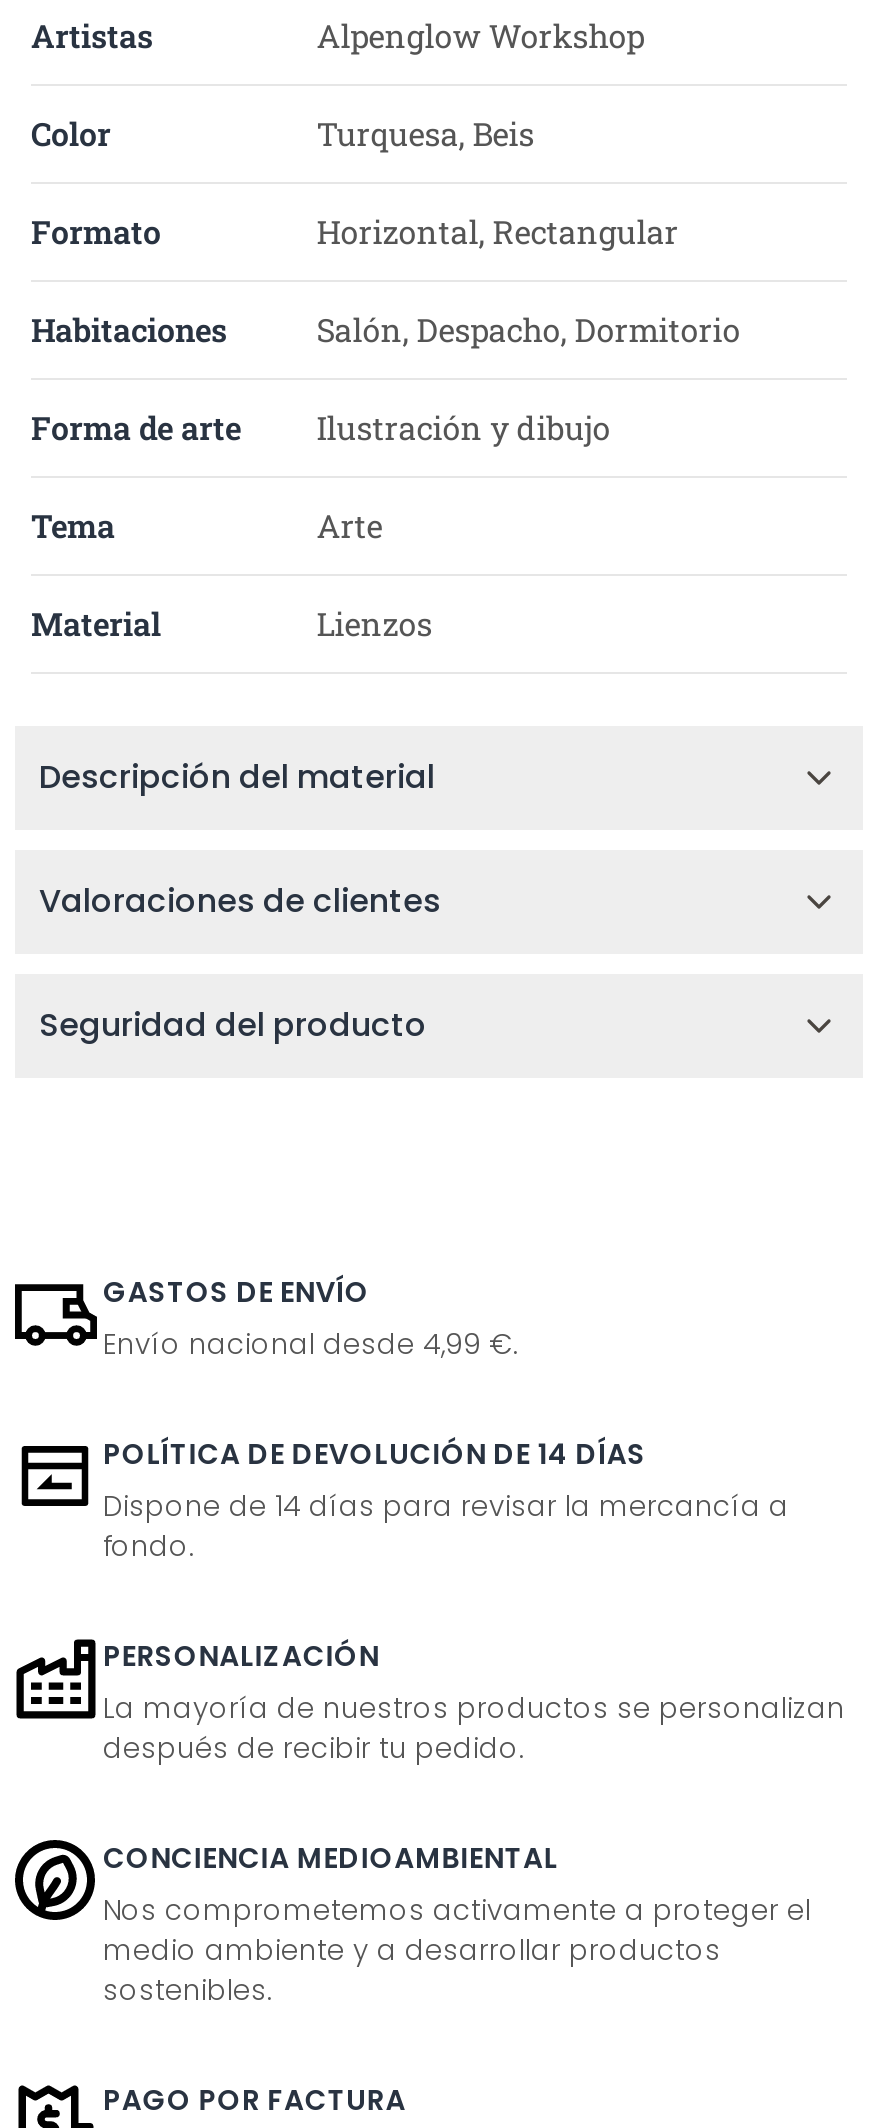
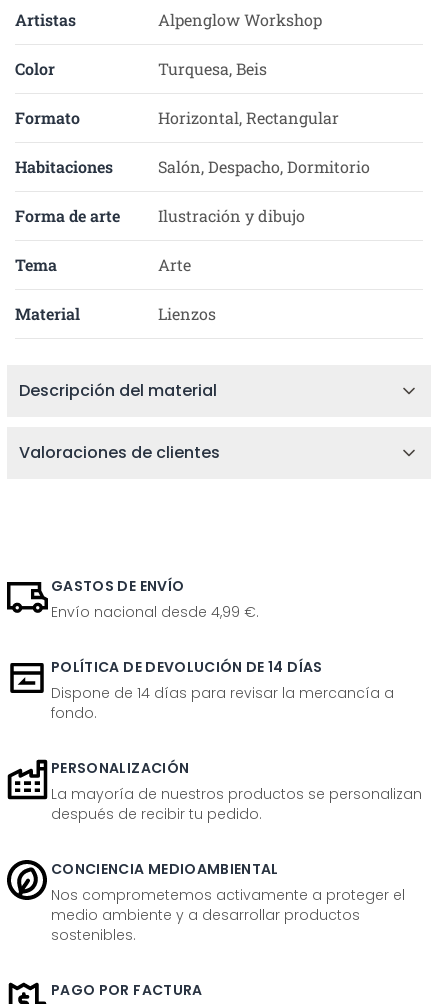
[39,1002,427,1048] Seguridad del producto -> none

